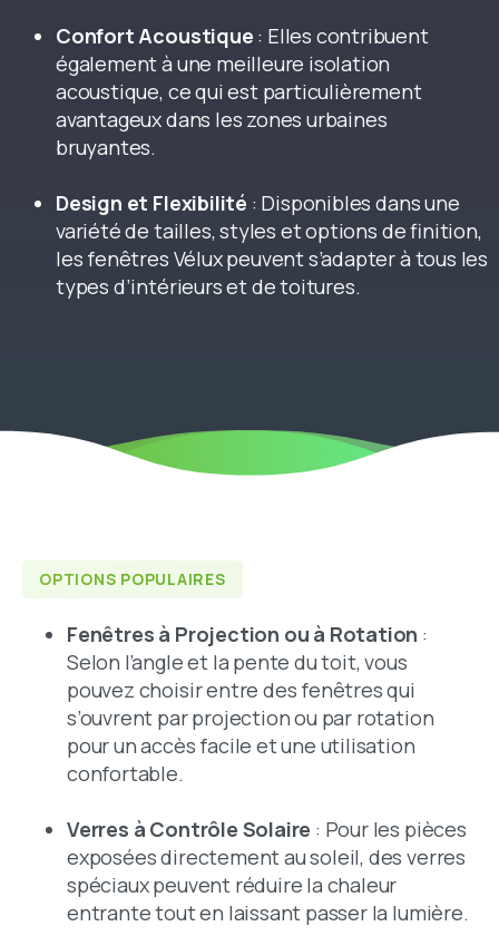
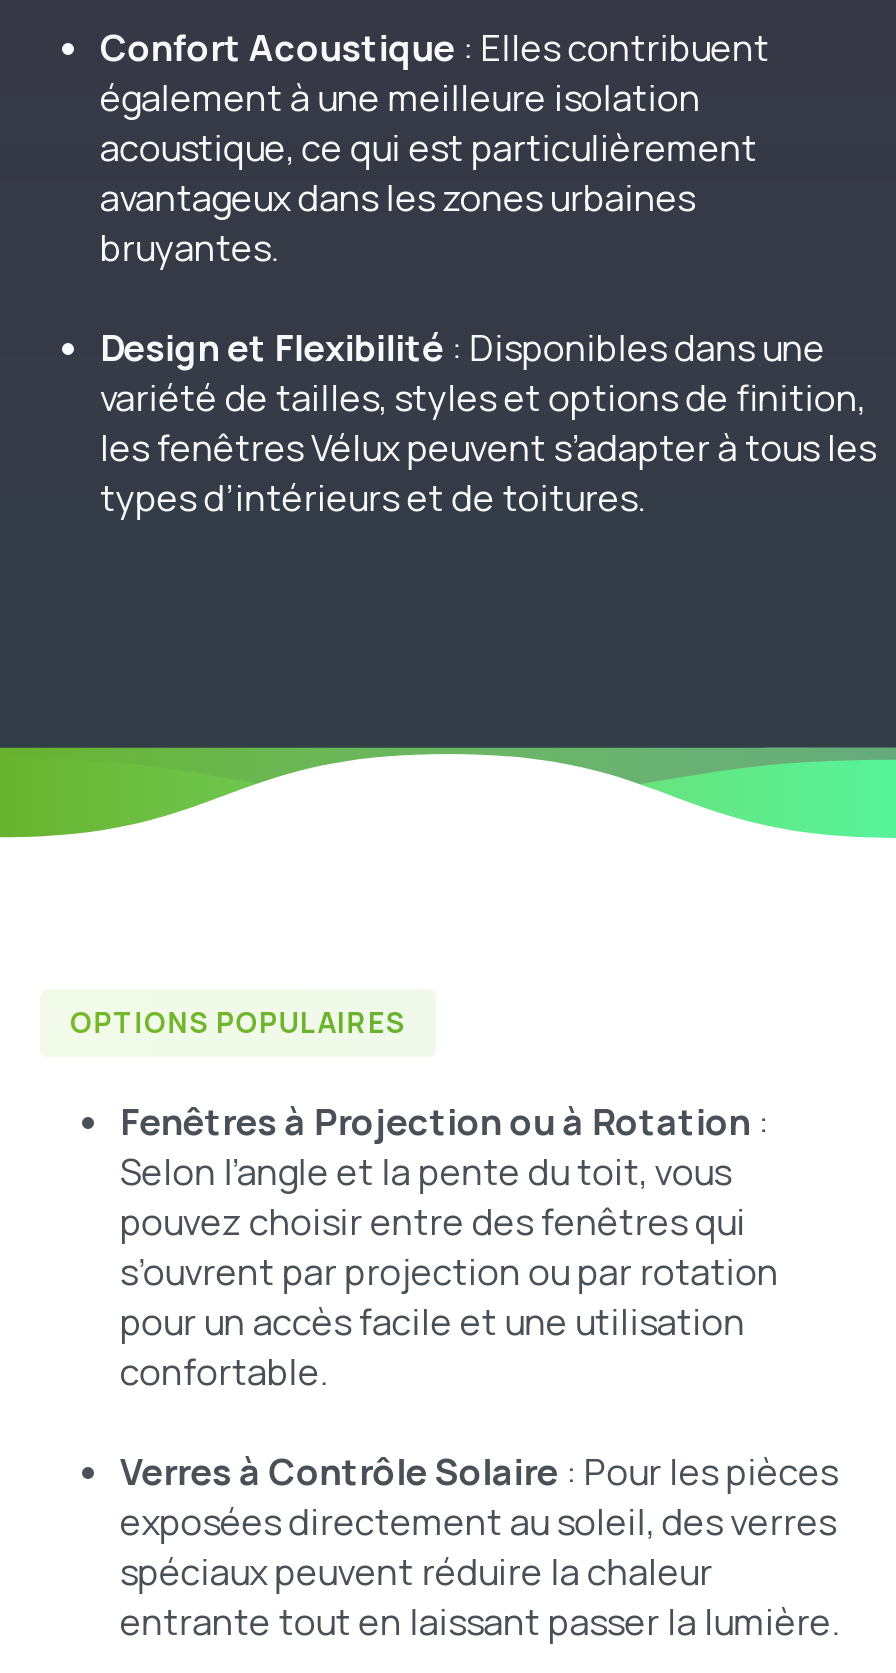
[3,426,496,477] [image] -> [6,745,890,841] [image]

